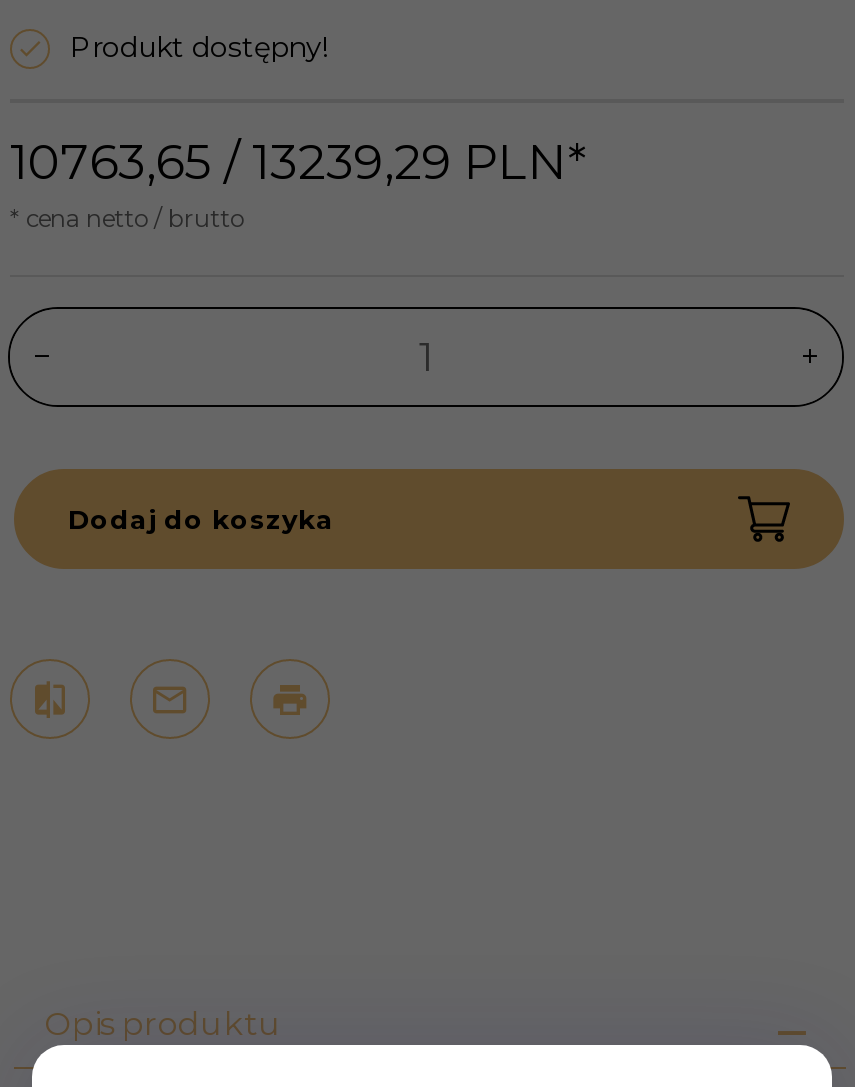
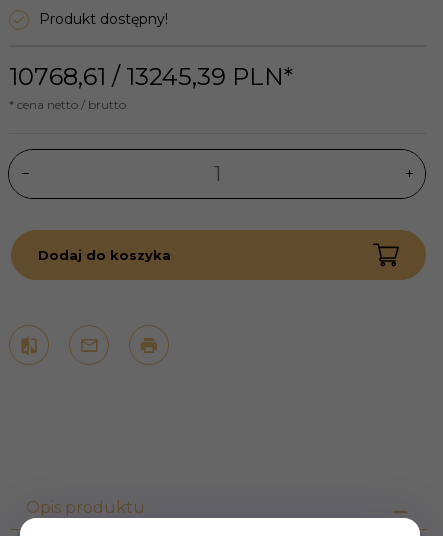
[10,134,586,192] 10763,65 / 13239,29 PLN* -> [9,62,293,91] 10768,61 / 13245,39 PLN*

